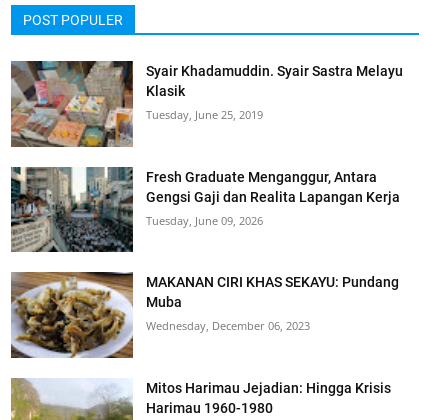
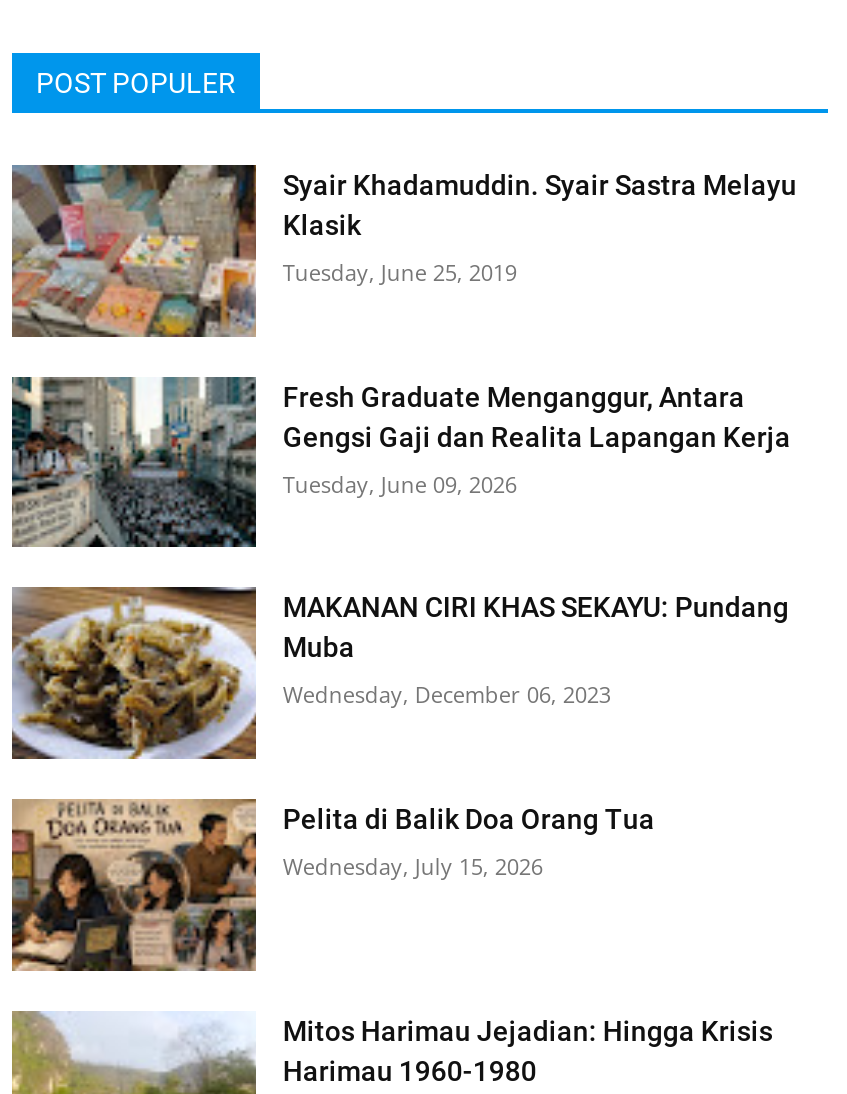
none -> [10,799,655,975] [image] | Pelita di Balik Doa Orang Tua | Wednesday, July 15, 2026

